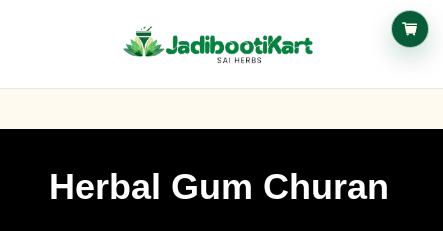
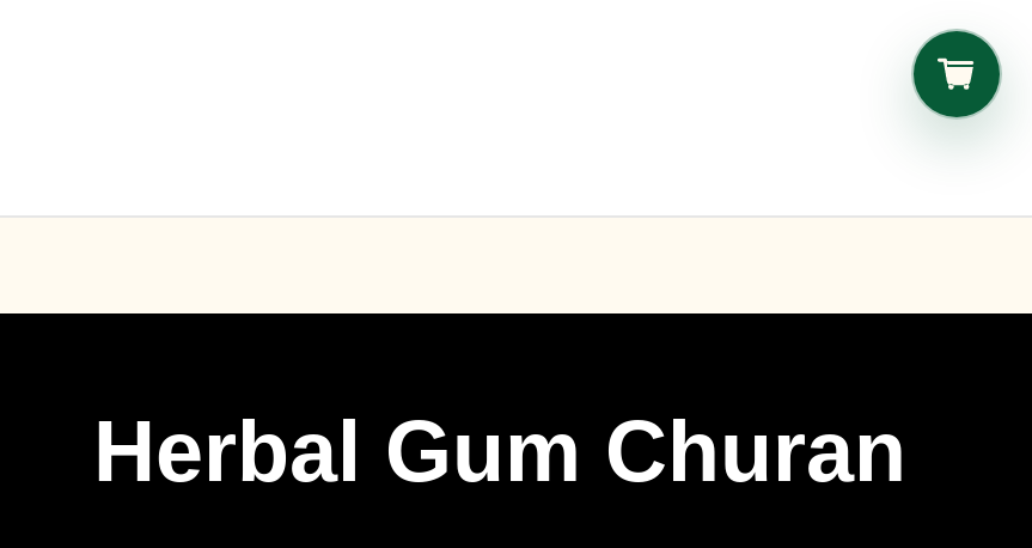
[123,26,314,64] [image] -> none

